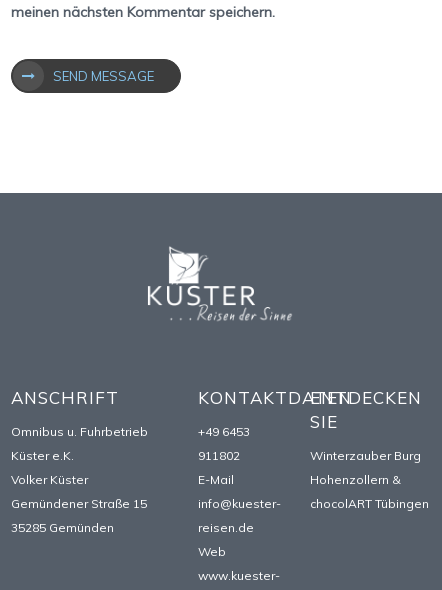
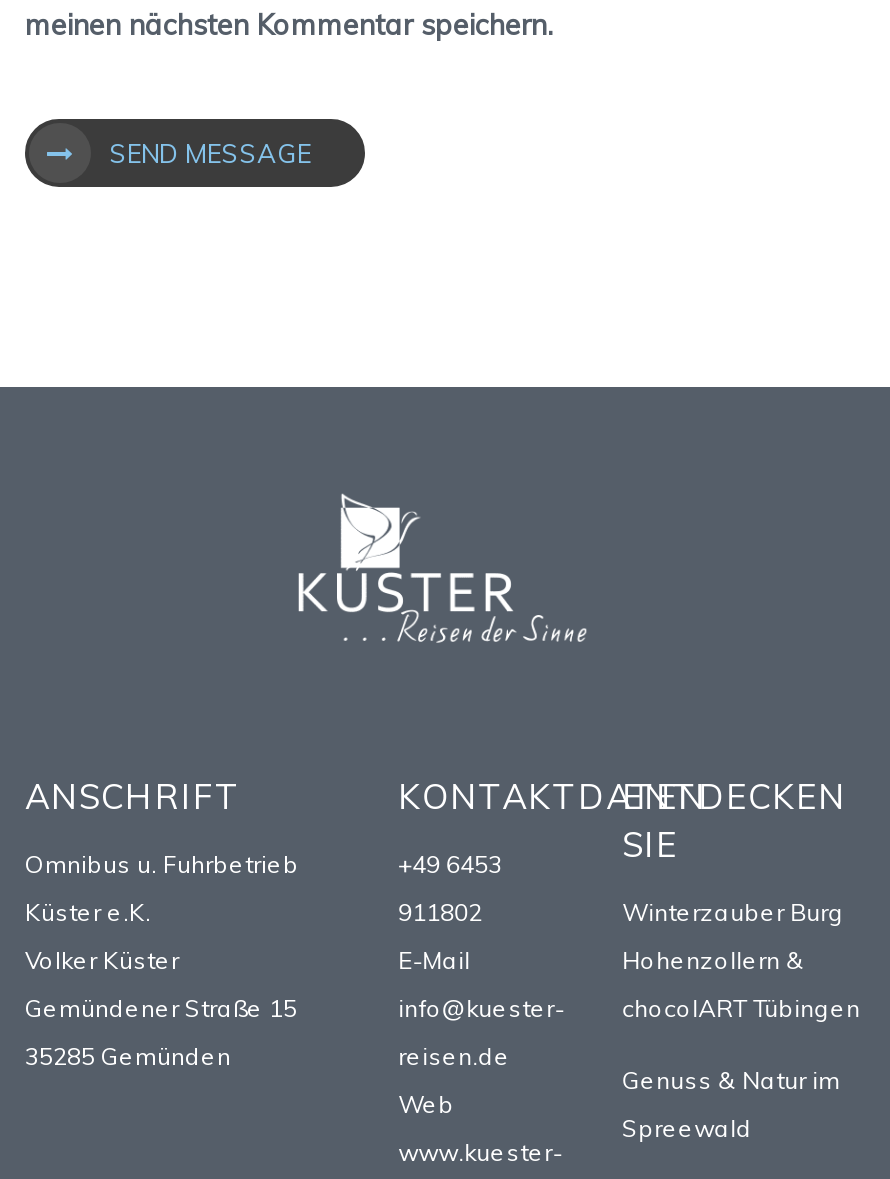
none -> [622,1064,840,1142] Genuss & Natur im | Spreewald

